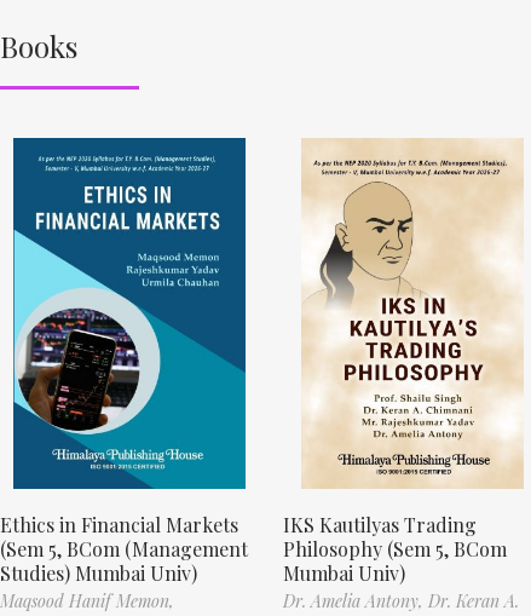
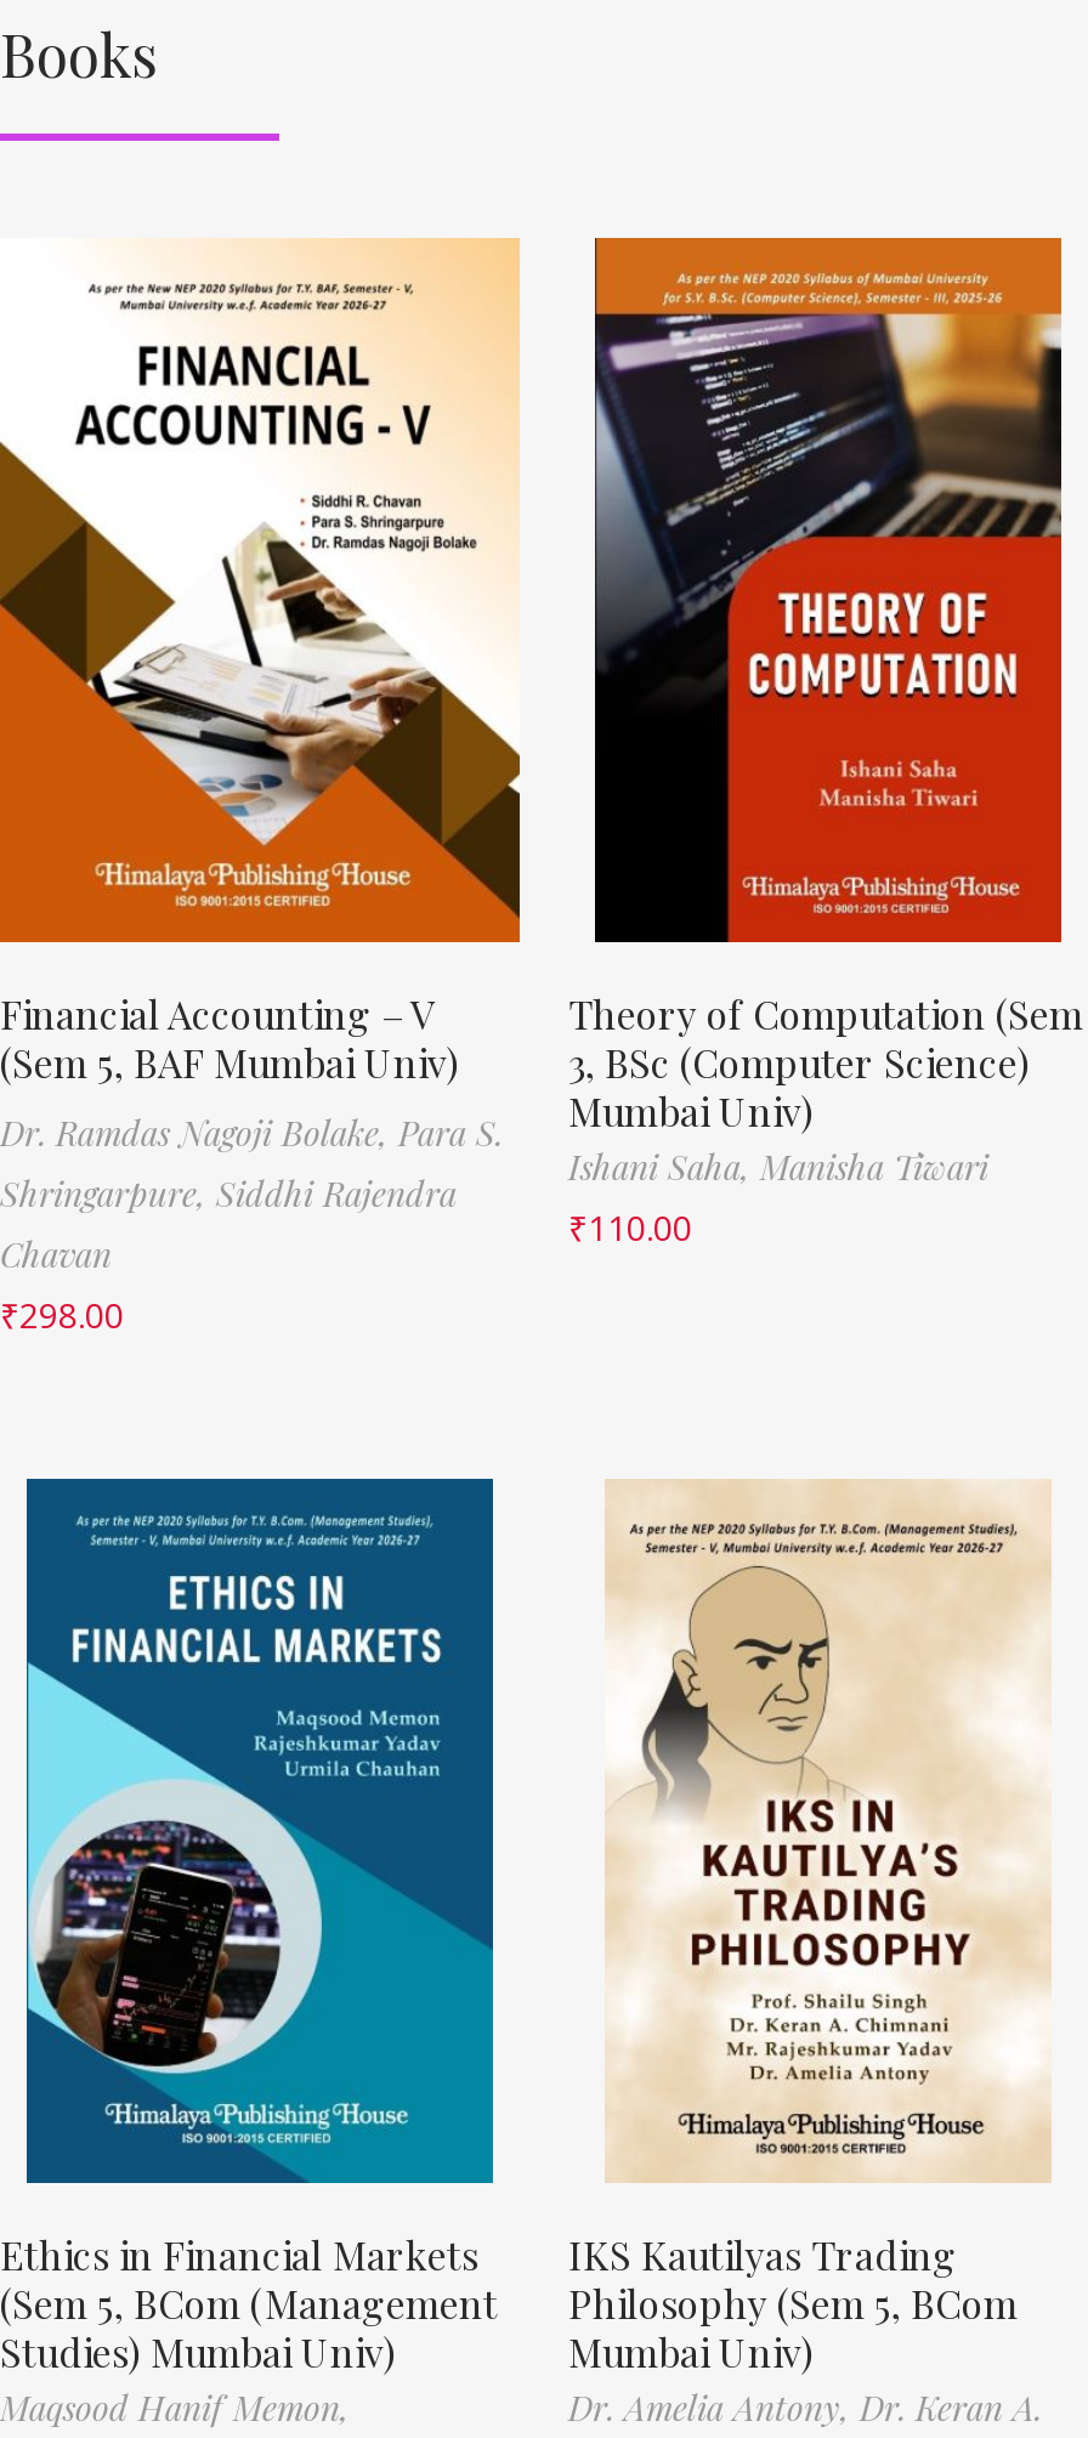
none -> [0,236,522,1337] [image] | Financial Accounting – V | (Sem 5, BAF Mumbai Univ) | Dr. Ramdas Nagoji Bolake, Para S. | Shringarpure, Siddhi Rajendra | Chavan | ₹298.00
none -> [568,236,1083,1250] [image] | Theory of Computation (Sem | 3, BSc (Computer Science) | Mumbai Univ) | Ishani Saha, Manisha Tiwari | ₹110.00

